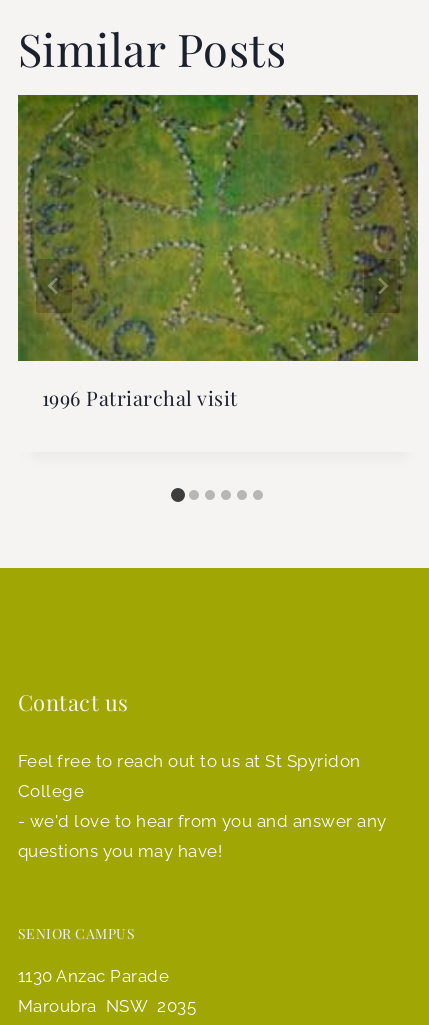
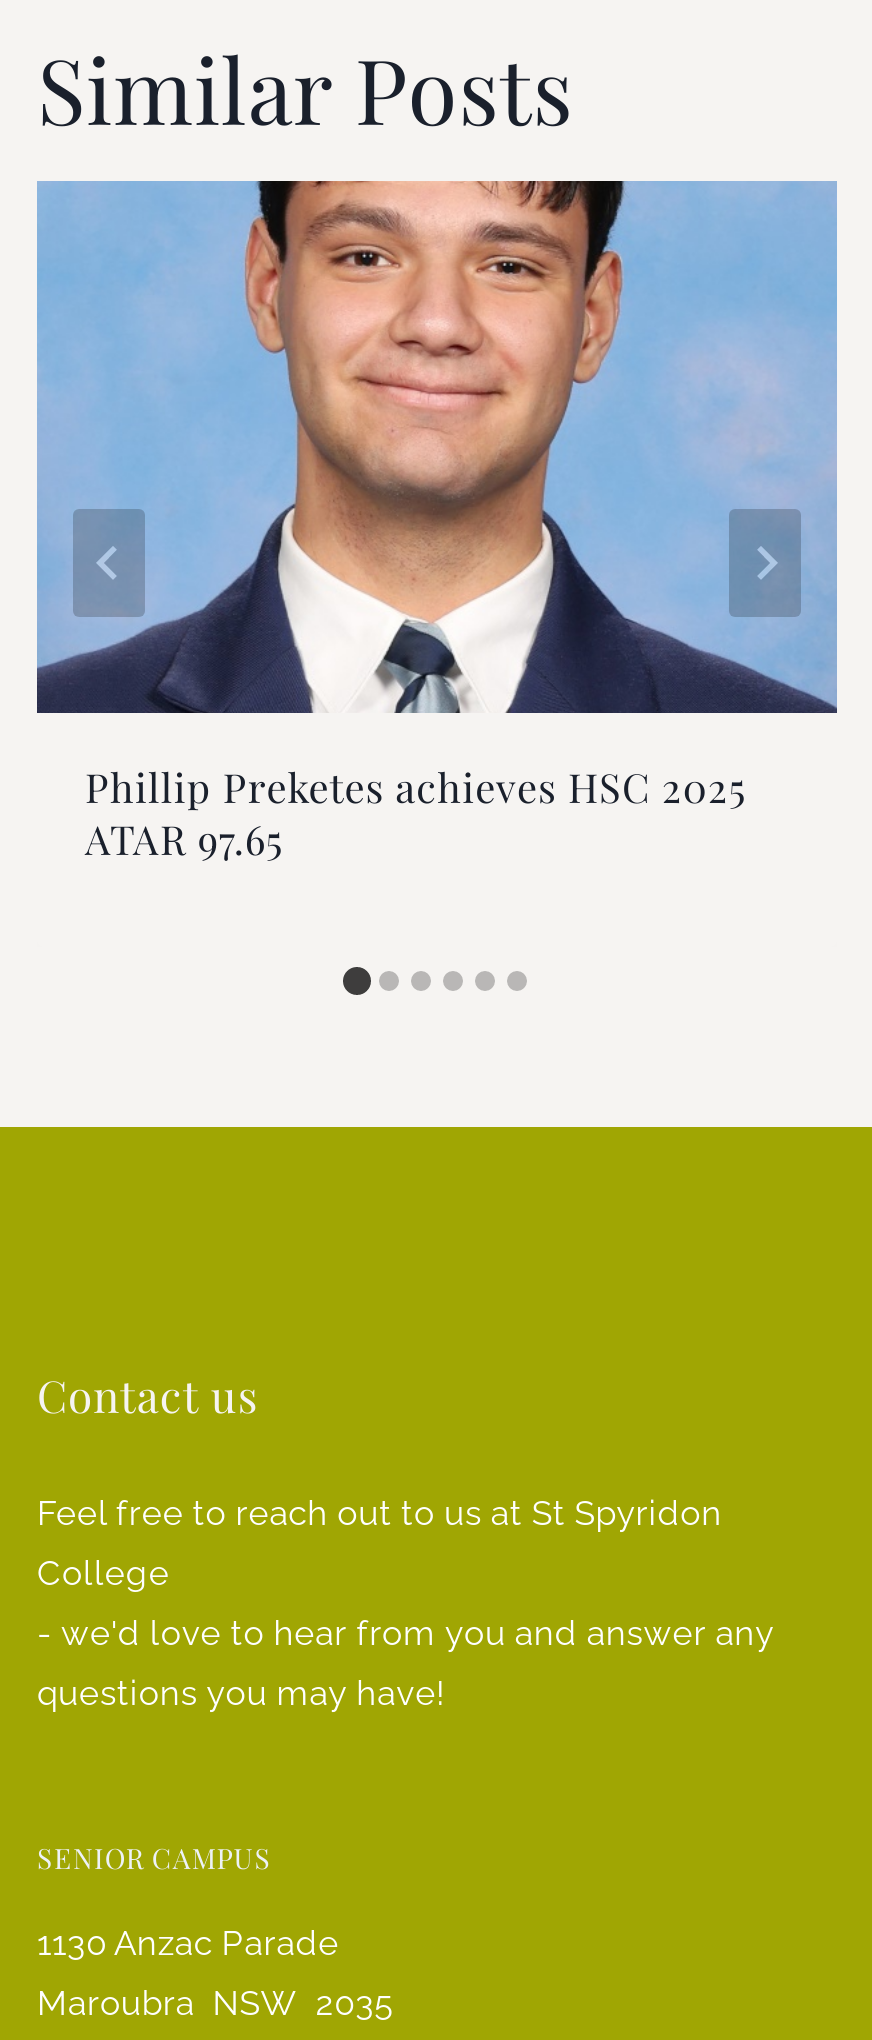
[17,94,419,411] [image] | 1996 Patriarchal visit -> [35,179,837,865] [image] | Phillip Preketes achieves HSC 2025 | ATAR 97.65

